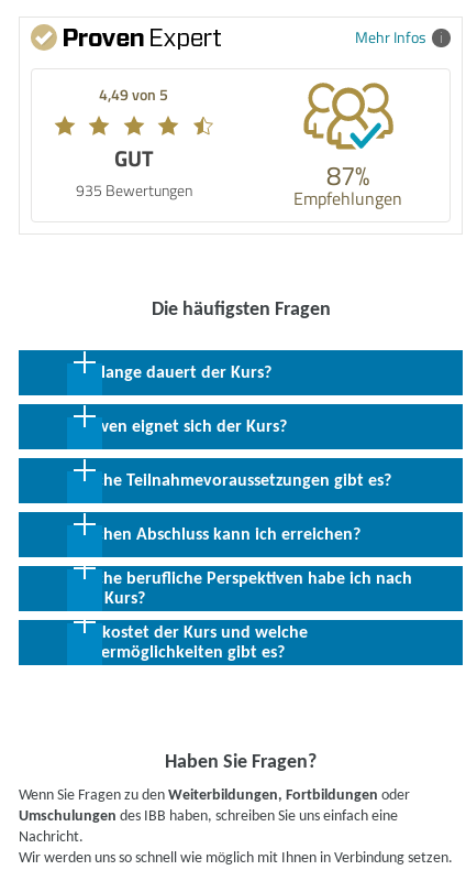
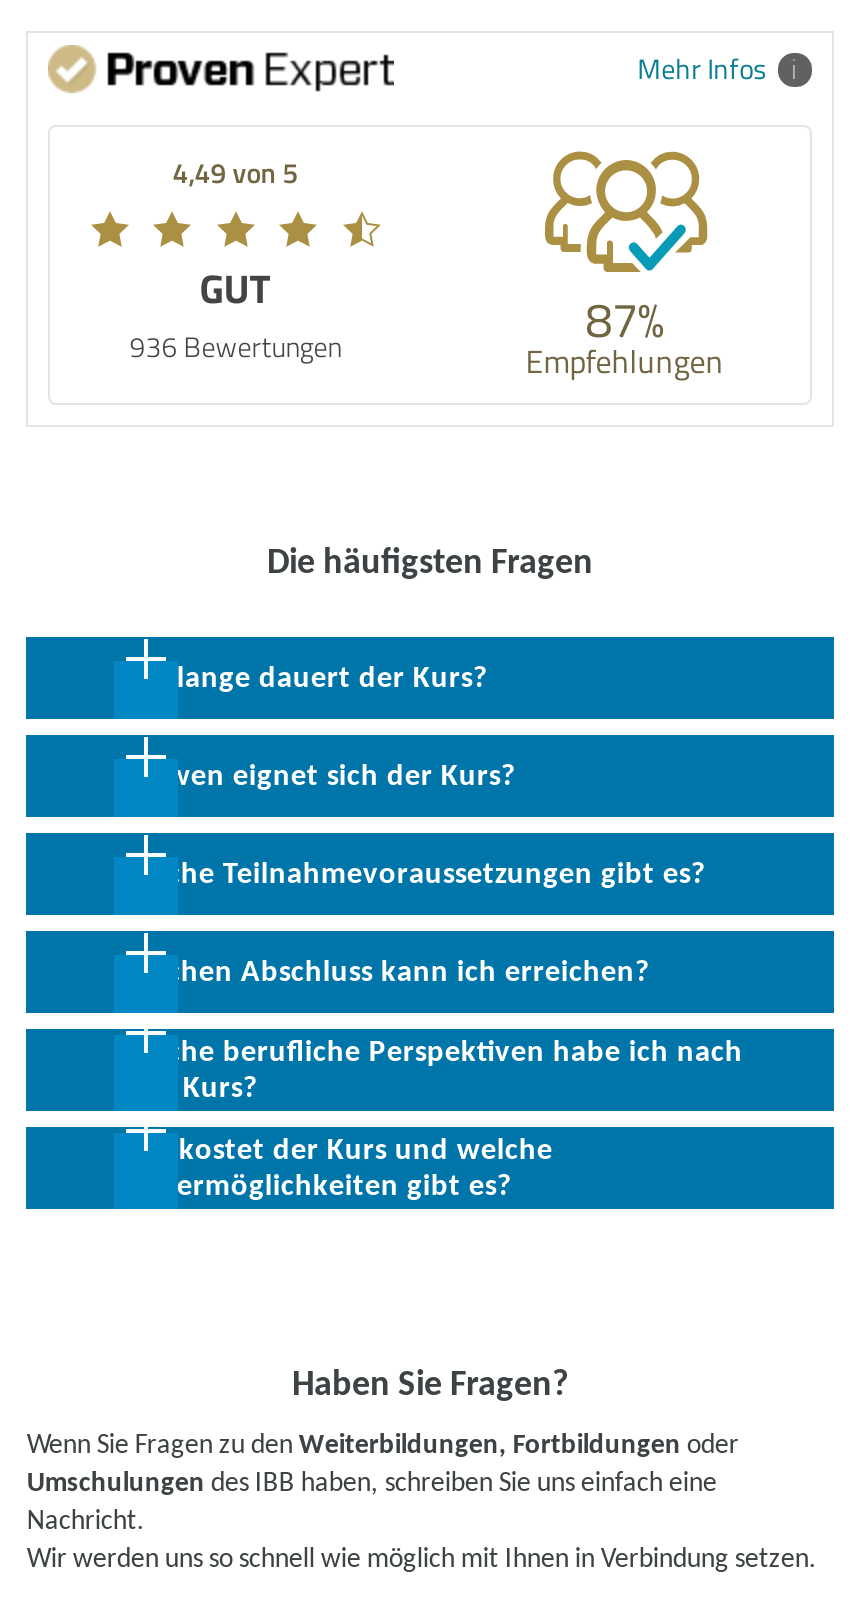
[76,180,192,200] 935 Bewertungen -> [129,327,341,365] 936 Bewertungen

